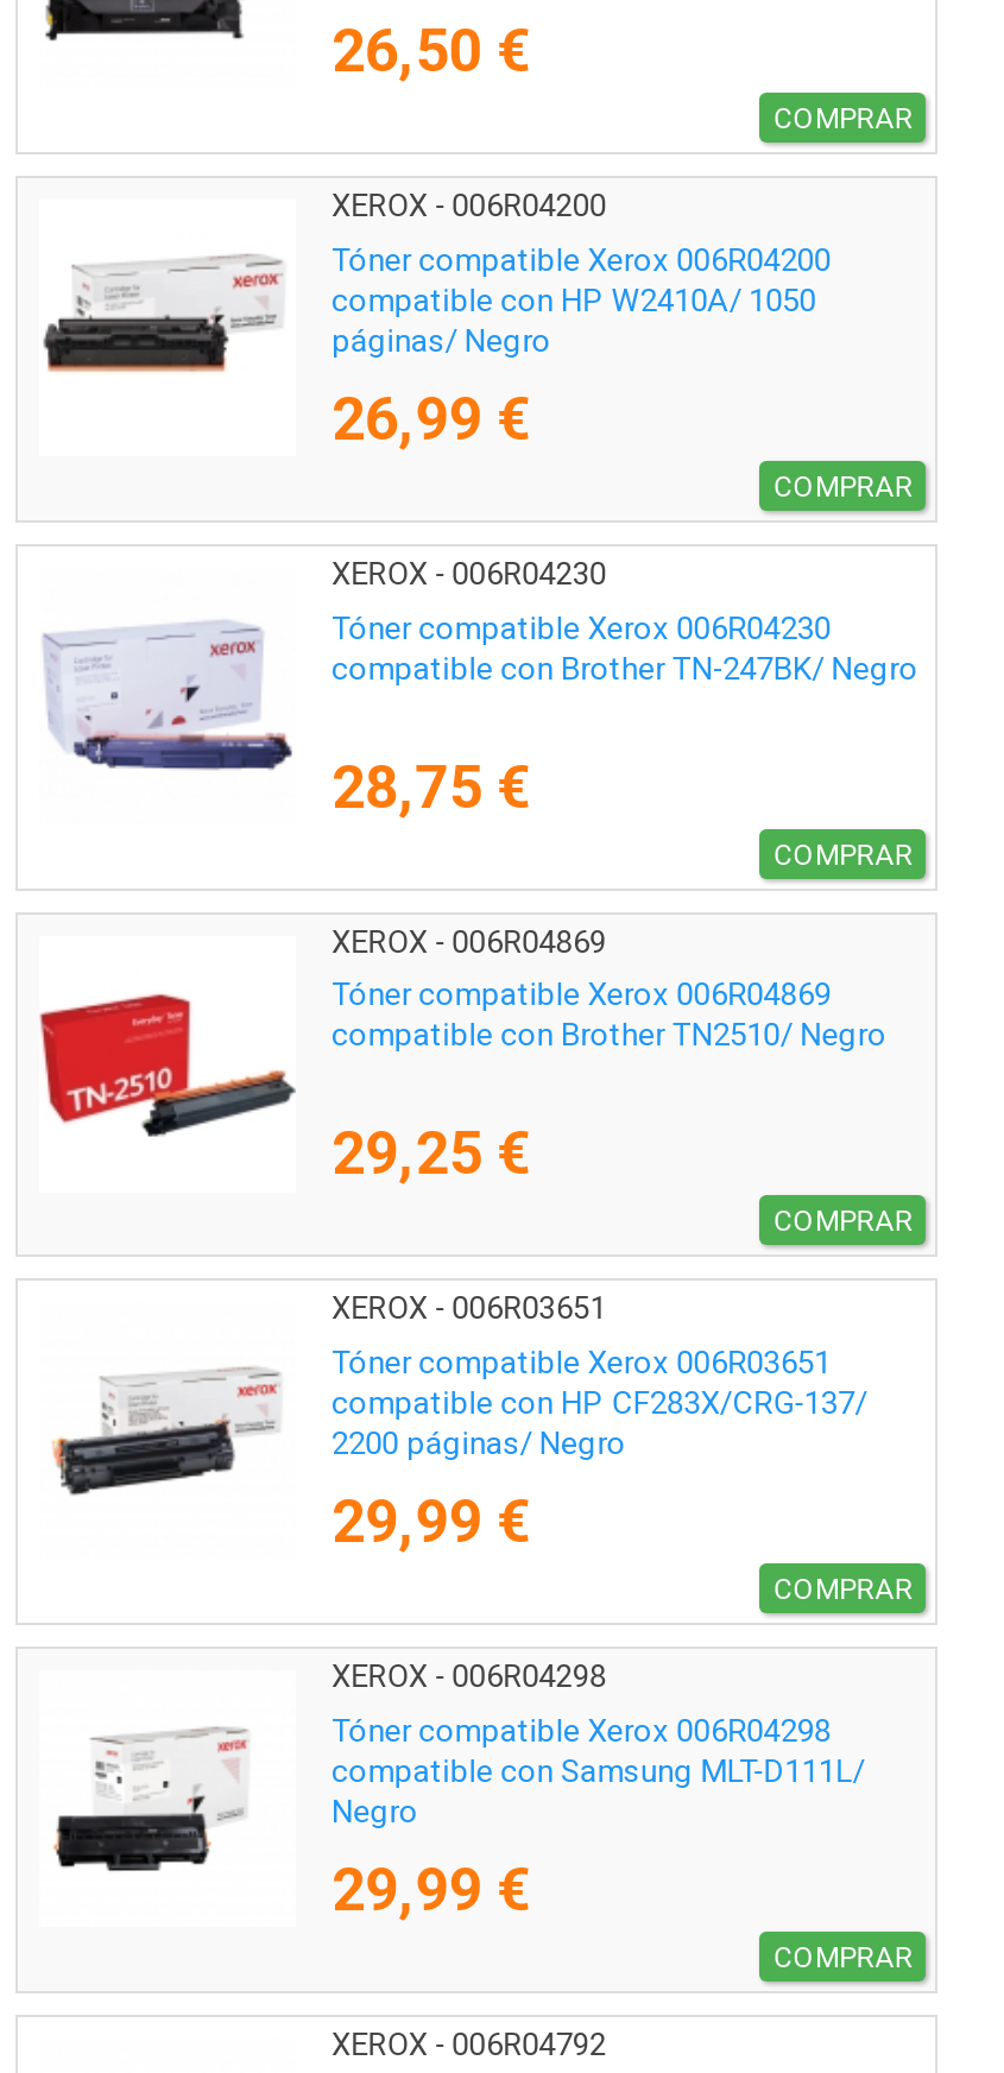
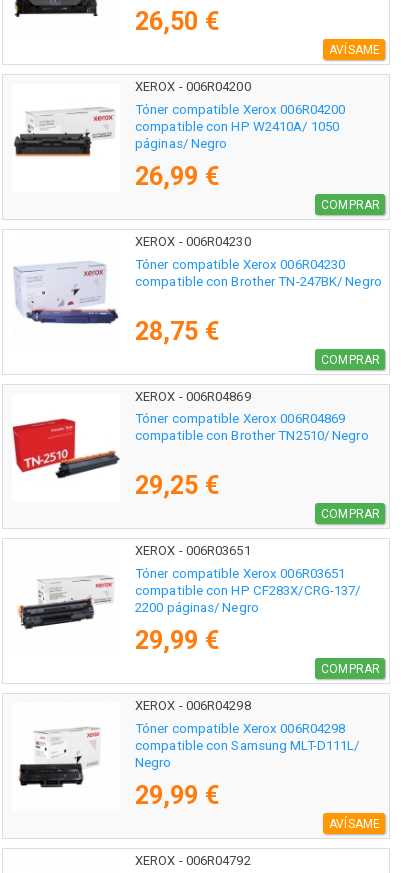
[774,102,914,135] COMPRAR -> [329,43,380,57] AVÍSAME
[774,1941,914,1974] COMPRAR -> [329,817,380,831] AVÍSAME

